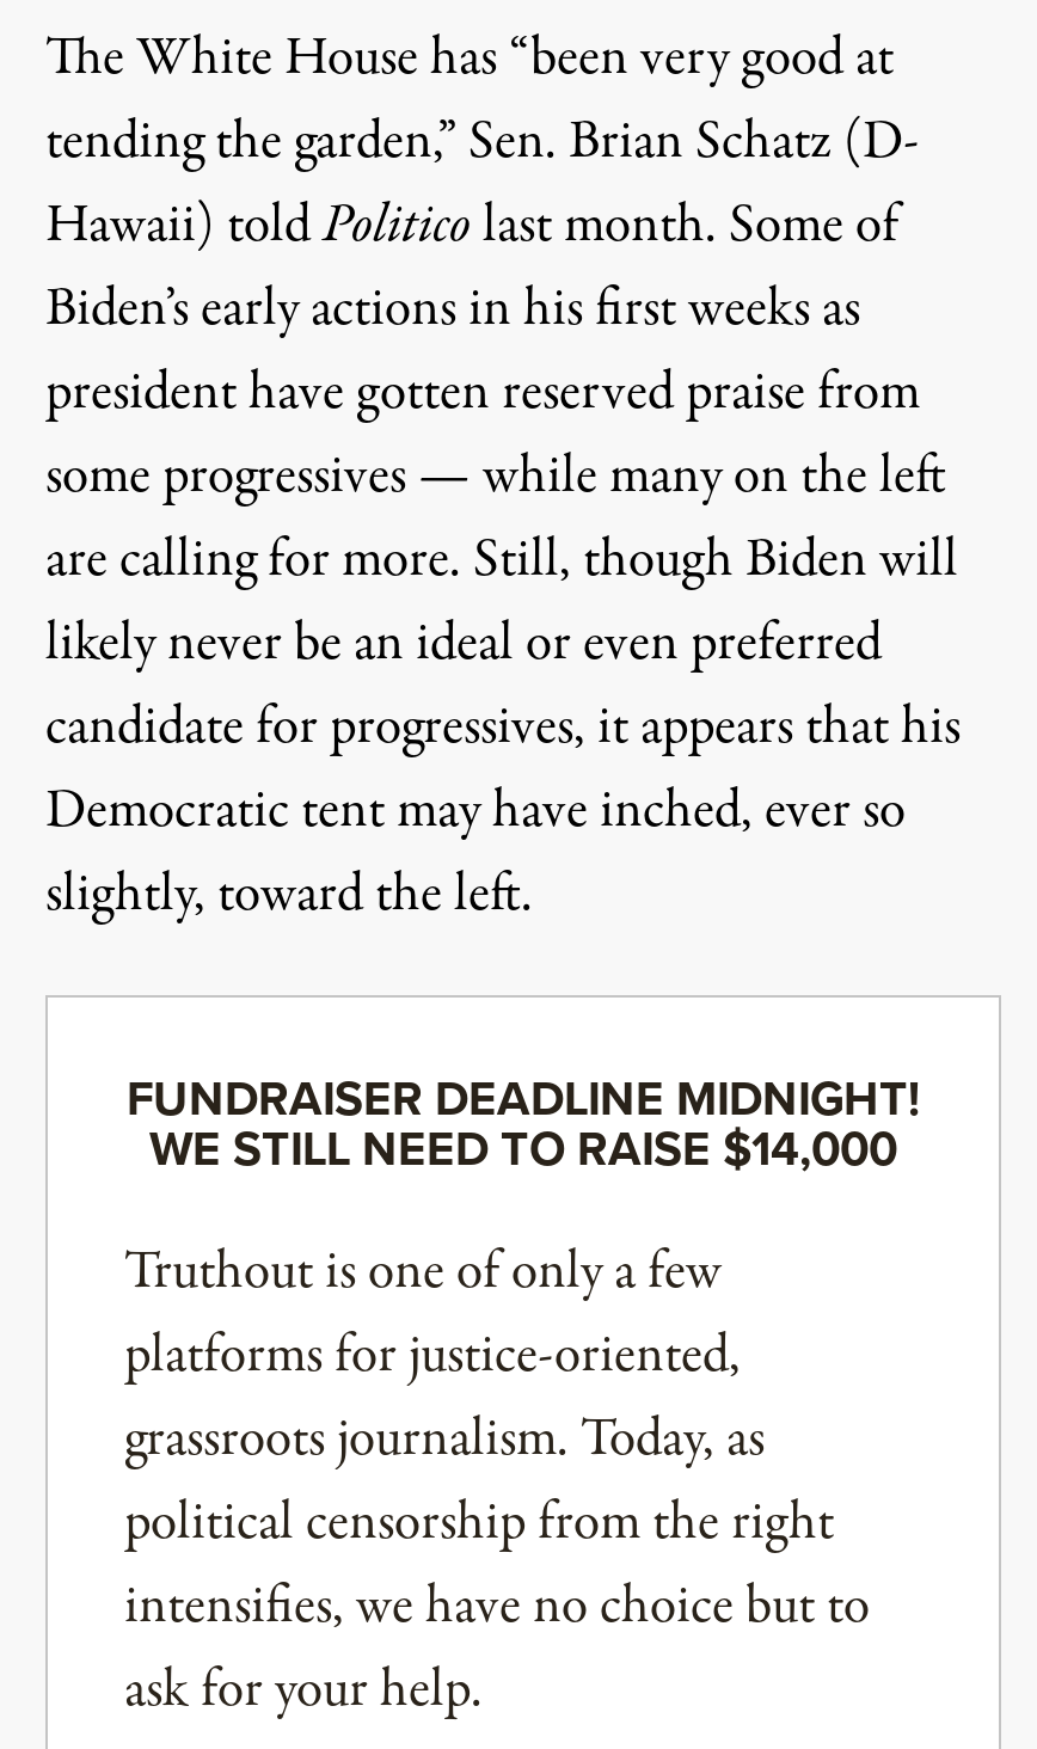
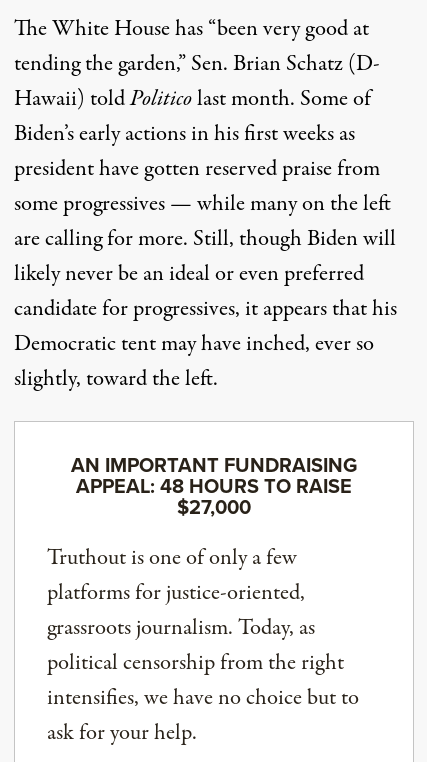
[127,1063,920,1185] FUNDRAISER DEADLINE MIDNIGHT! | WE STILL NEED TO RAISE $14,000 -> [71,450,357,521] AN IMPORTANT FUNDRAISING | APPEAL: 48 HOURS TO RAISE | $27,000

